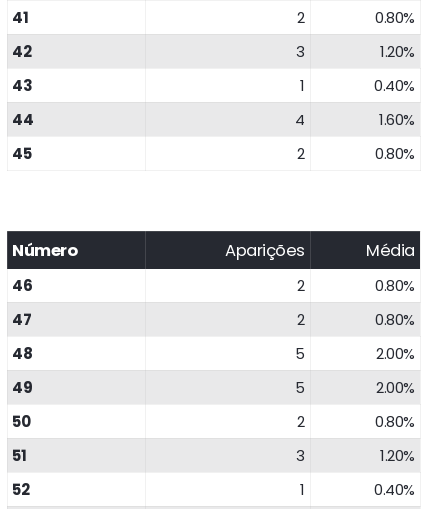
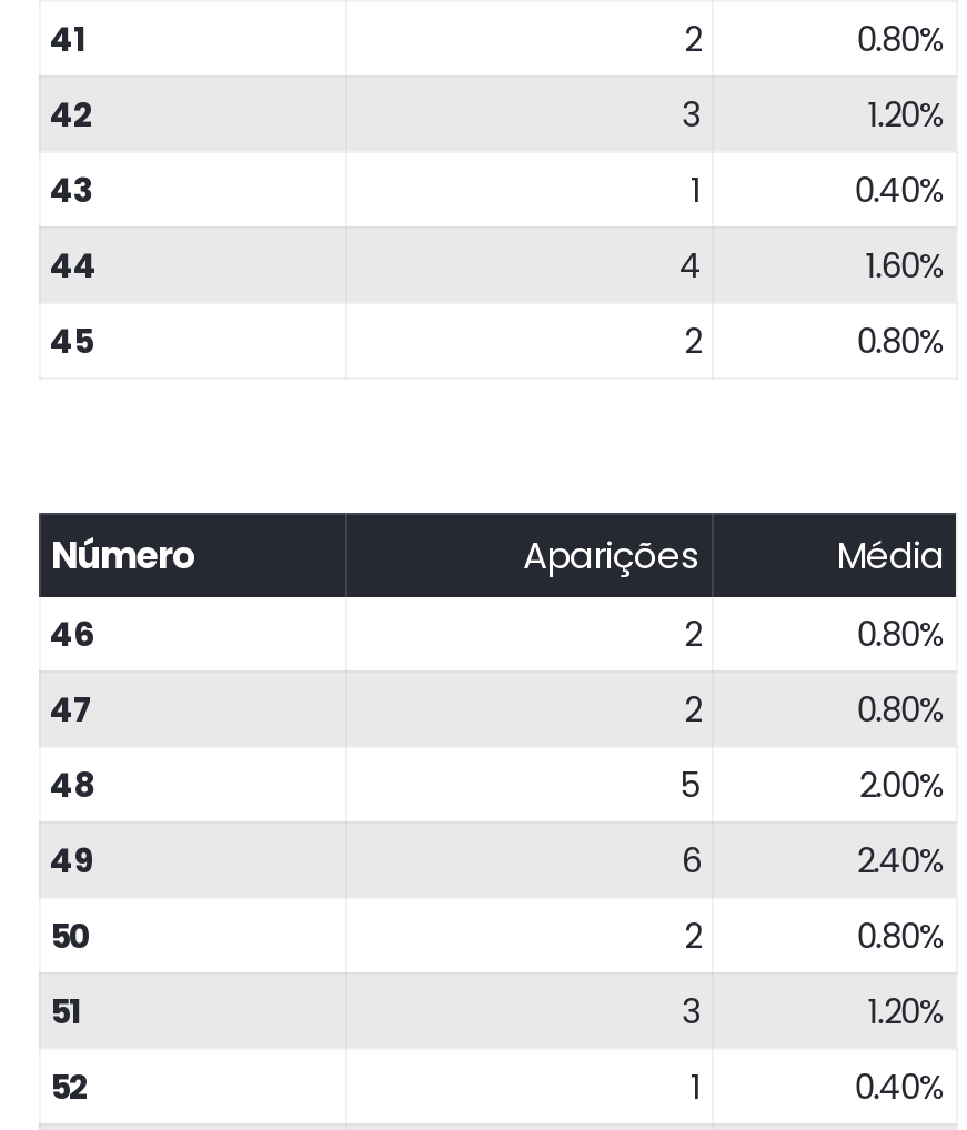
[295,377,305,398] 5 -> [682,838,701,885] 6
[376,377,415,398] 2.00% -> [856,838,945,885] 2.40%

